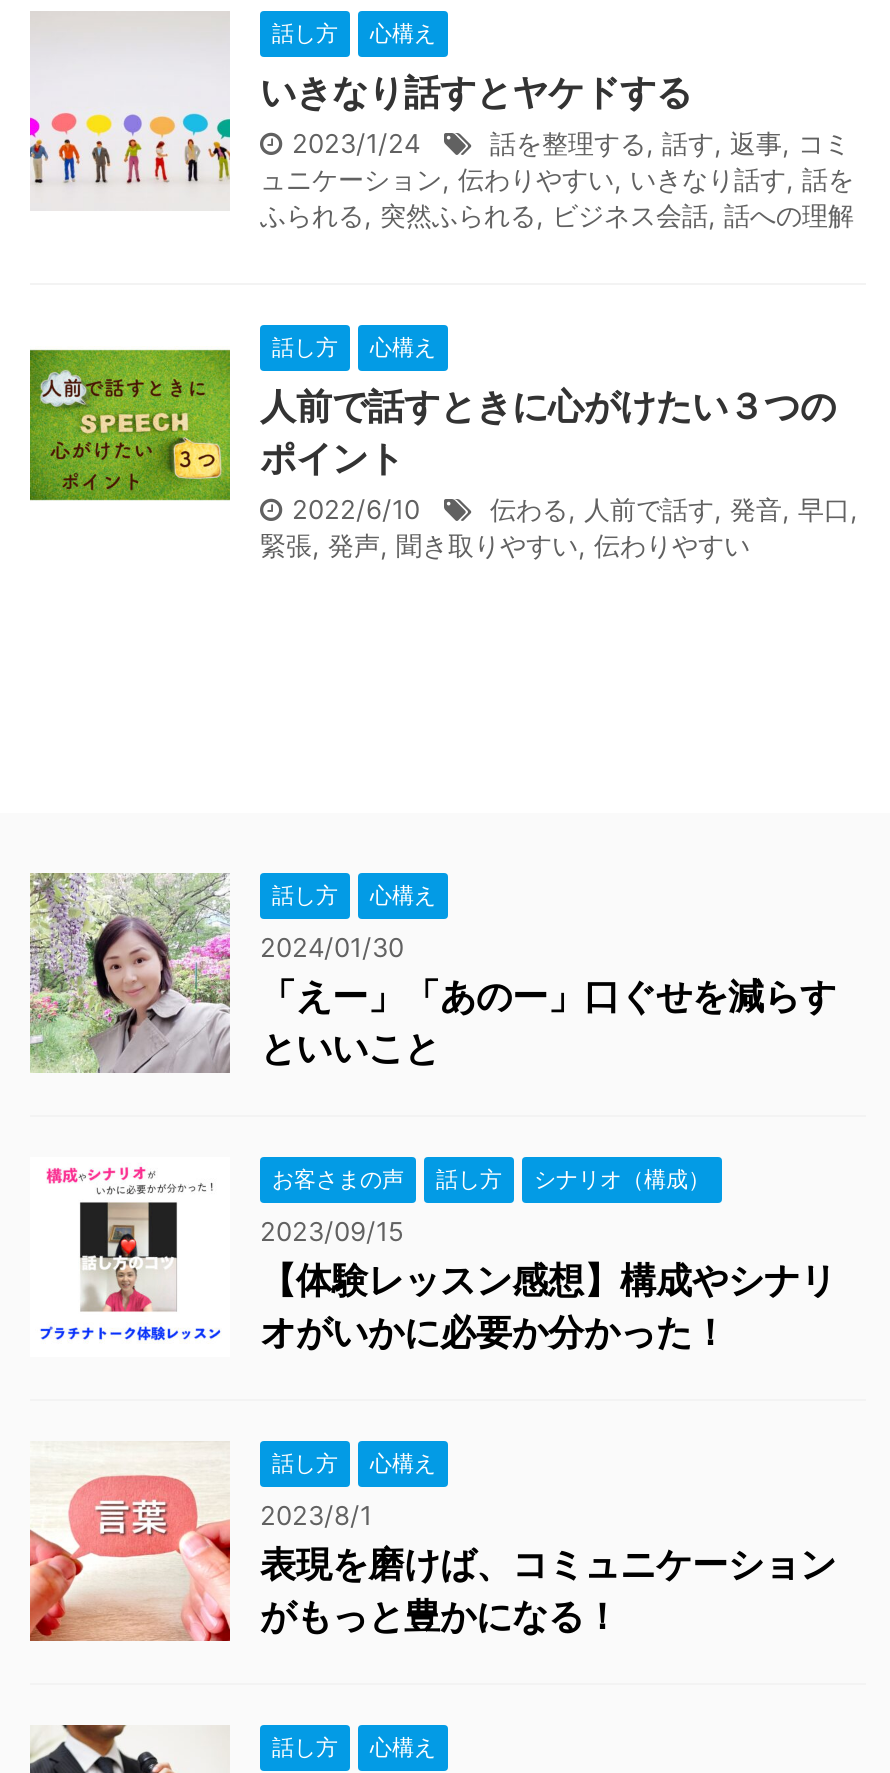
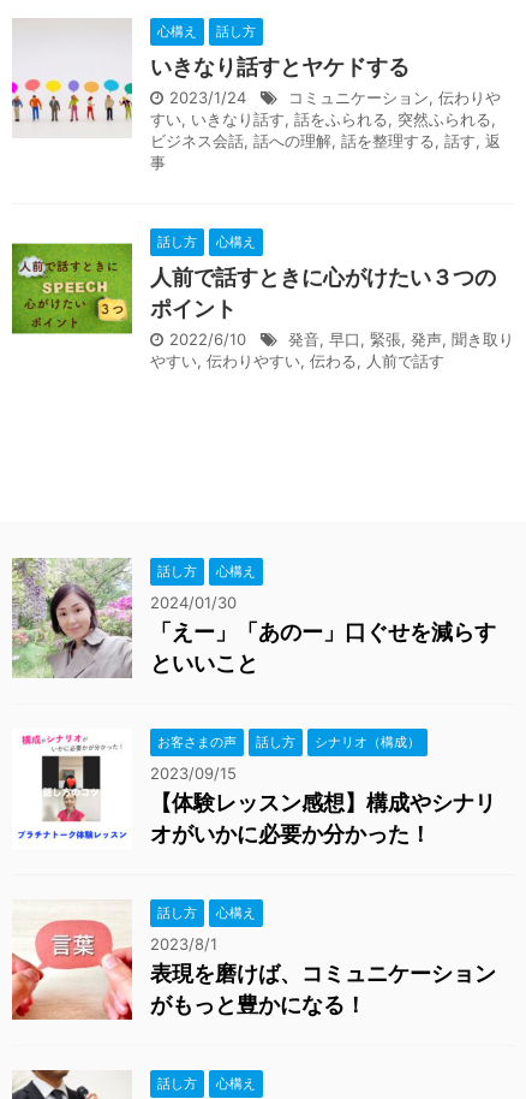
[272,19,338,47] 話し方 -> none
none -> [216,23,256,40] 話し方
[260,127,854,231] 話を整理する,話す,返事,コミ | ュニケーション,伝わりやすい,いきなり話す,話を | ふられる,突然ふられる,ビジネス会話,話への理解 -> [150,88,501,172] コミュニケーション,伝わりや | すい,いきなり話す,話をふられる,突然ふられる, | ビジネス会話,話への理解,話を整理する,話す,返 | 事
[260,493,858,561] 伝わる,人前で話す,発音,早口, | 緊張,発声,聞き取りやすい,伝わりやすい -> [150,329,514,370] 発音,早口,緊張,発声,聞き取り | やすい,伝わりやすい,伝わる,人前で話す

